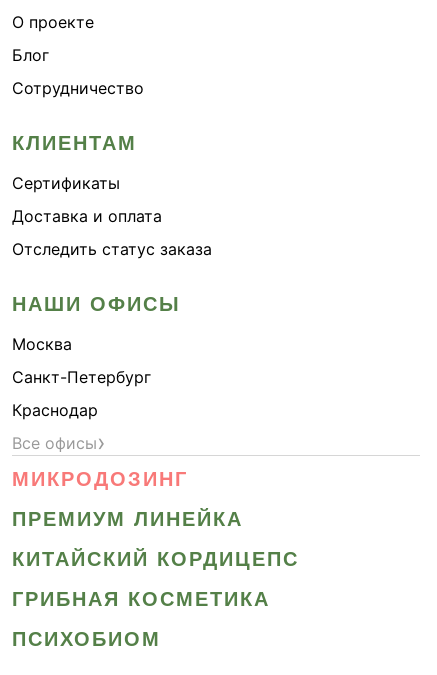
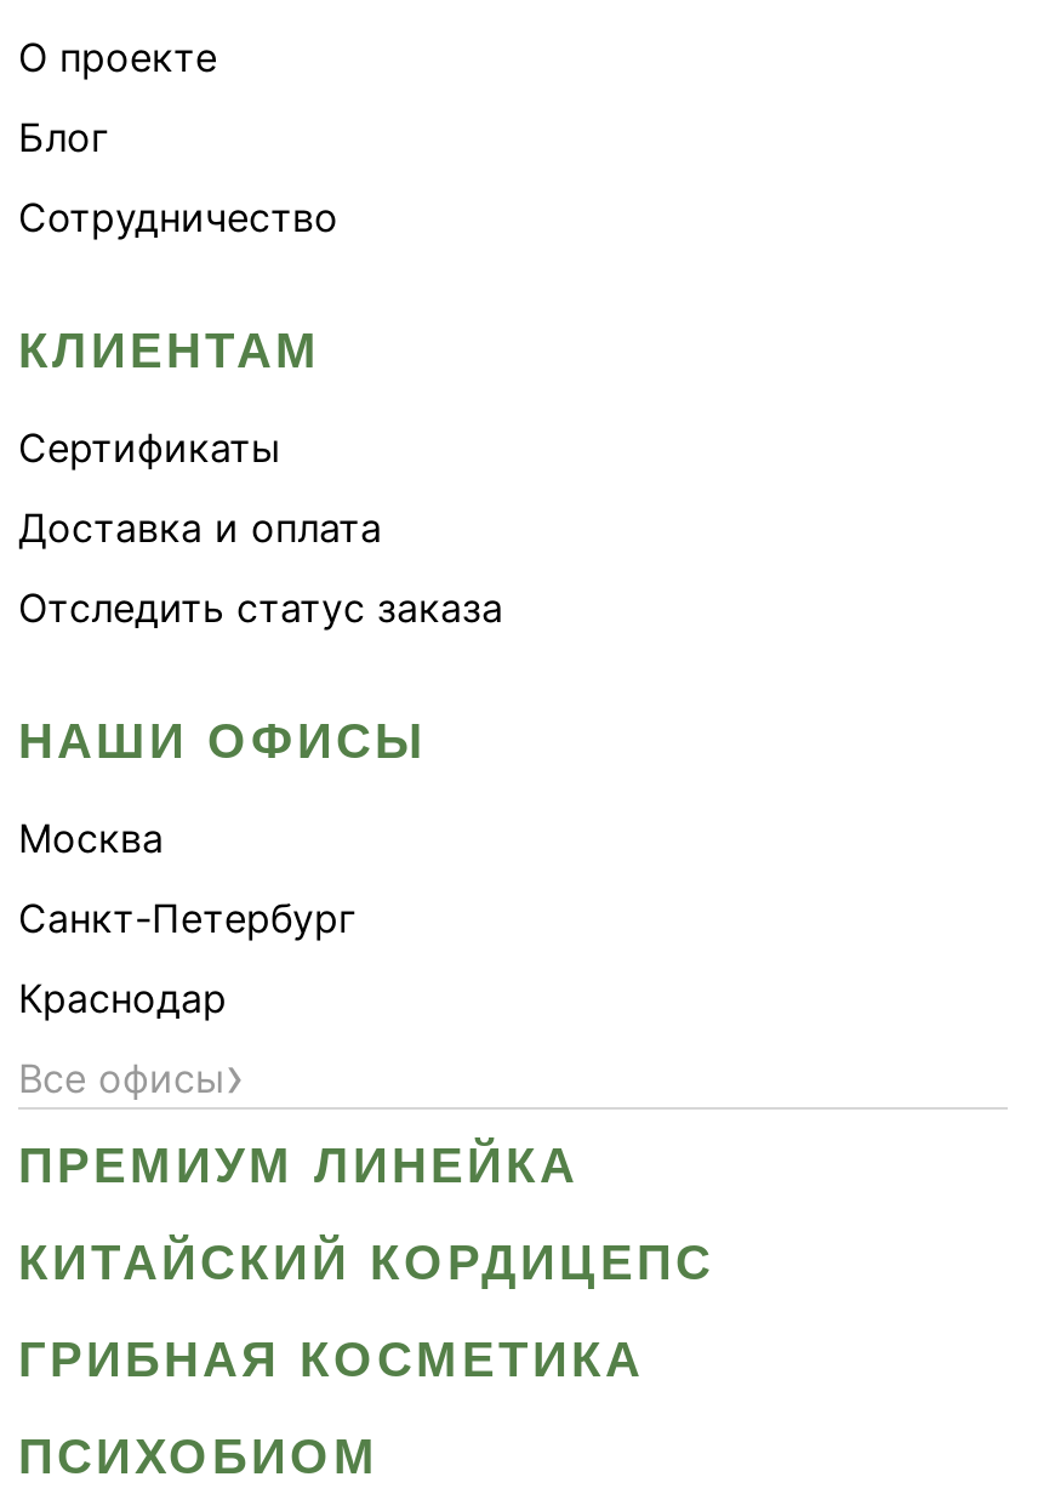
[12,468,188,490] МИКРОДОЗИНГ -> none

